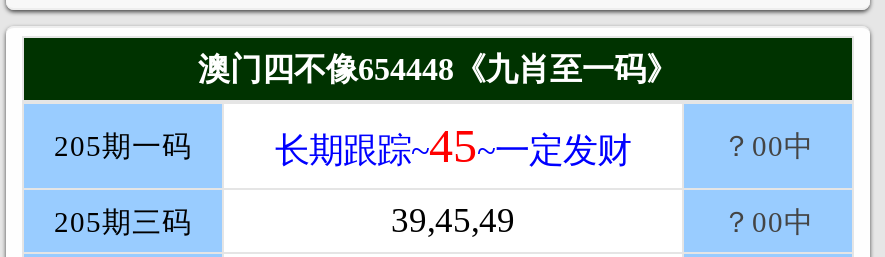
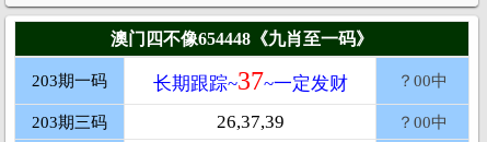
[54,130,192,162] 205期一码 -> [32,72,107,90] 203期一码
[275,120,631,172] 长期跟踪~45~一定发财 -> [153,67,347,95] 长期跟踪~37~一定发财
[54,206,192,238] 205期三码 -> [32,114,107,131] 203期三码
[391,202,515,240] 39,45,49 -> [216,112,284,132] 26,37,39

